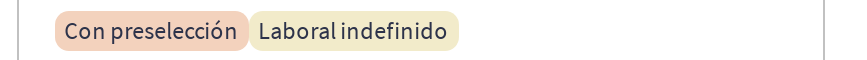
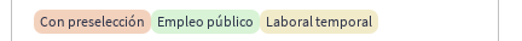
[258,14,448,44] Laboral indefinido -> [157,13,372,31] Empleo público | Laboral temporal

